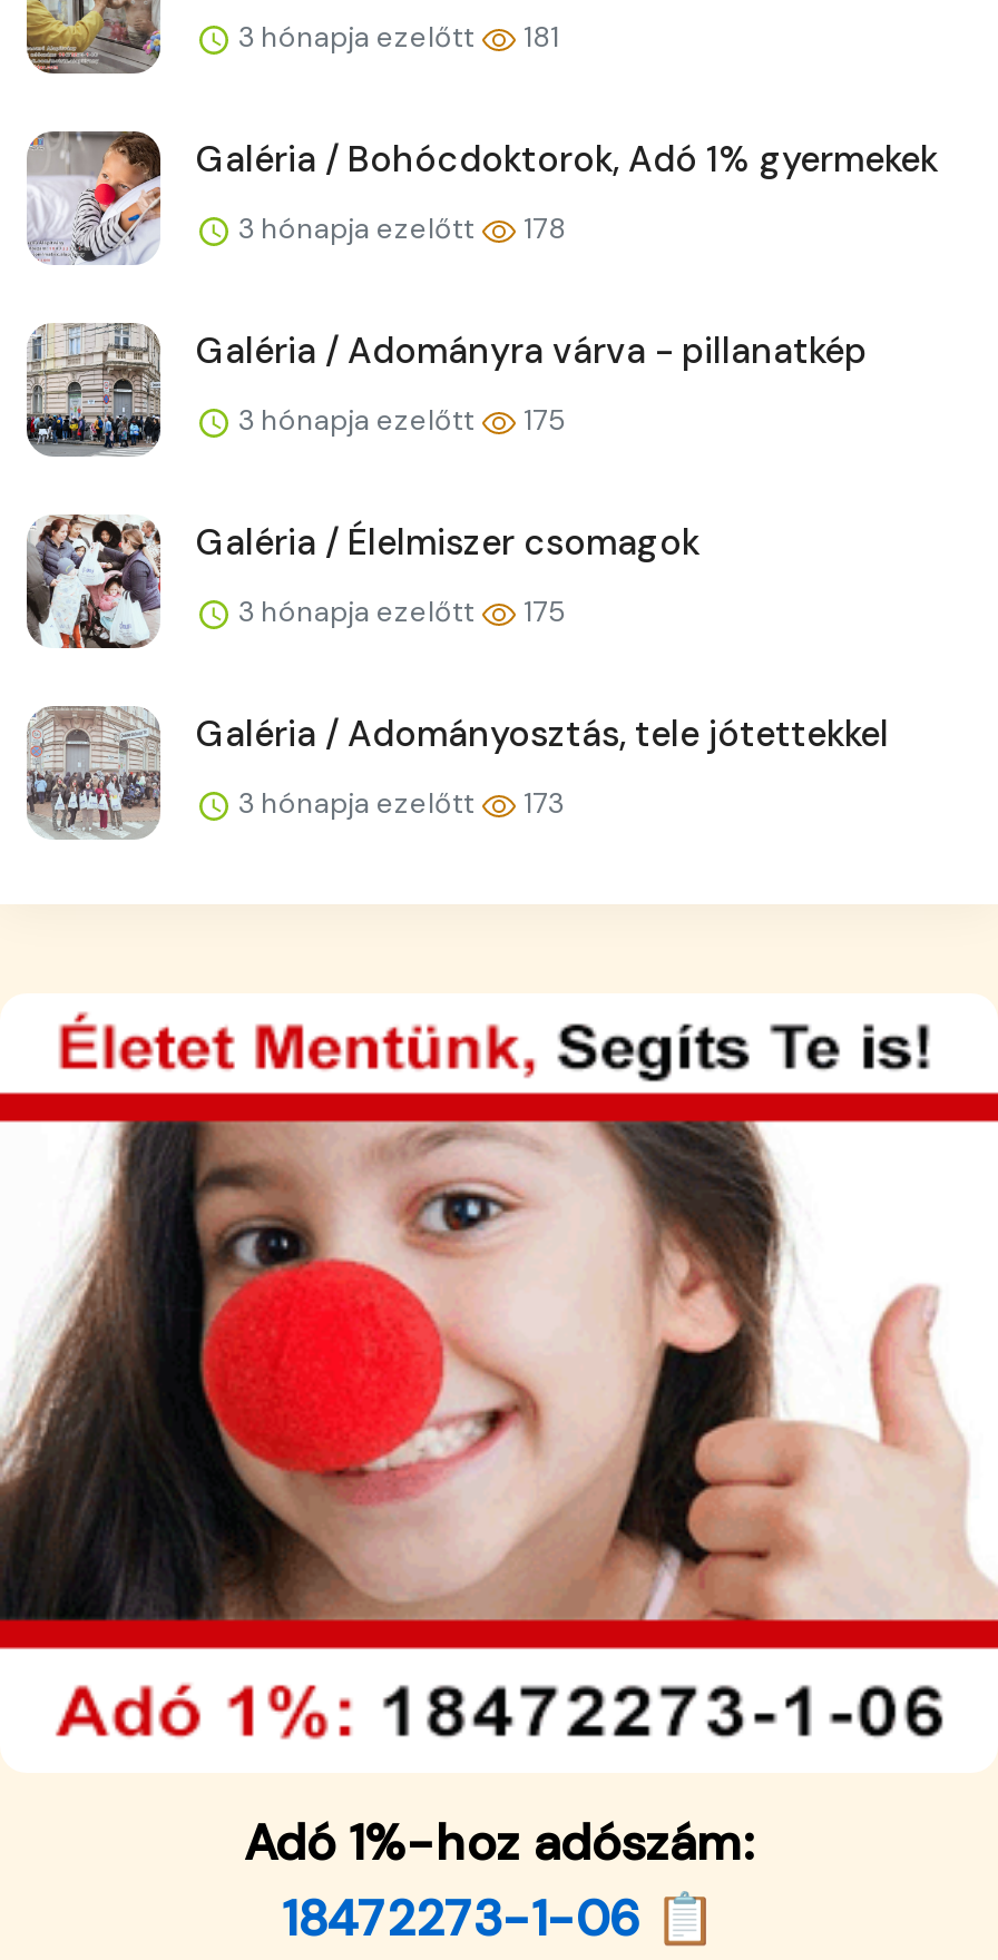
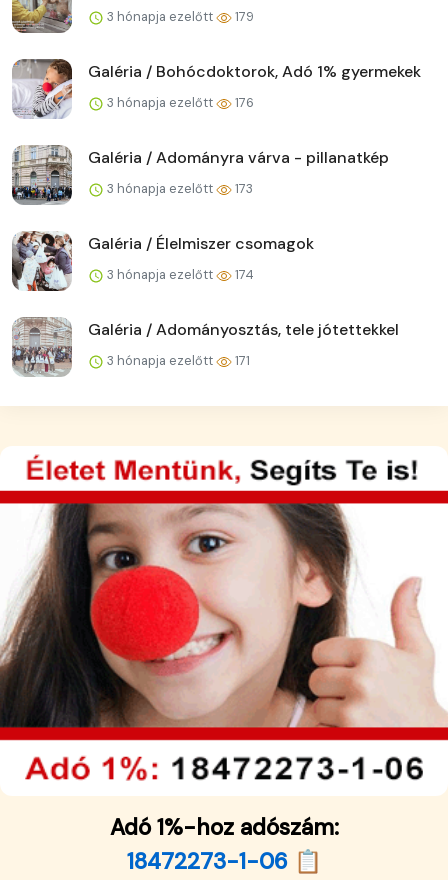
[232,18,559,56] 3 hónapja ezelőtt 181 -> [104,8,254,25] 3 hónapja ezelőtt 179
[232,209,566,247] 3 hónapja ezelőtt 178 -> [104,94,254,111] 3 hónapja ezelőtt 176
[232,401,566,439] 3 hónapja ezelőtt 175 -> [104,180,253,197] 3 hónapja ezelőtt 173
[232,592,566,630] 3 hónapja ezelőtt 175 -> [104,266,254,283] 3 hónapja ezelőtt 174
[232,784,564,822] 3 hónapja ezelőtt 173 -> [104,352,250,369] 3 hónapja ezelőtt 171

